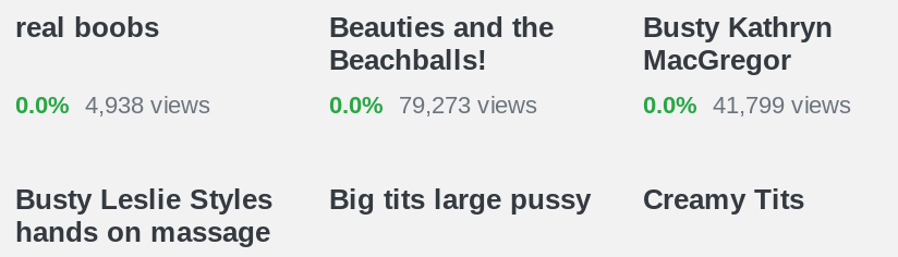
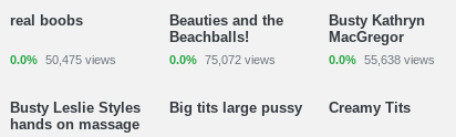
[15,91,211,117] 0.0% 4,938 views -> [10,53,116,66] 0.0% 50,475 views
[329,91,538,117] 0.0% 79,273 views -> [169,53,276,66] 0.0% 75,072 views
[643,91,852,117] 0.0% 41,799 views -> [329,53,435,66] 0.0% 55,638 views

